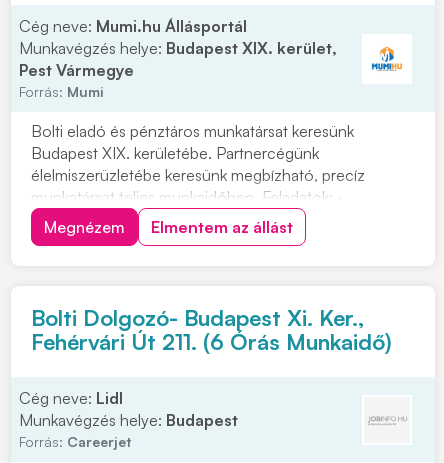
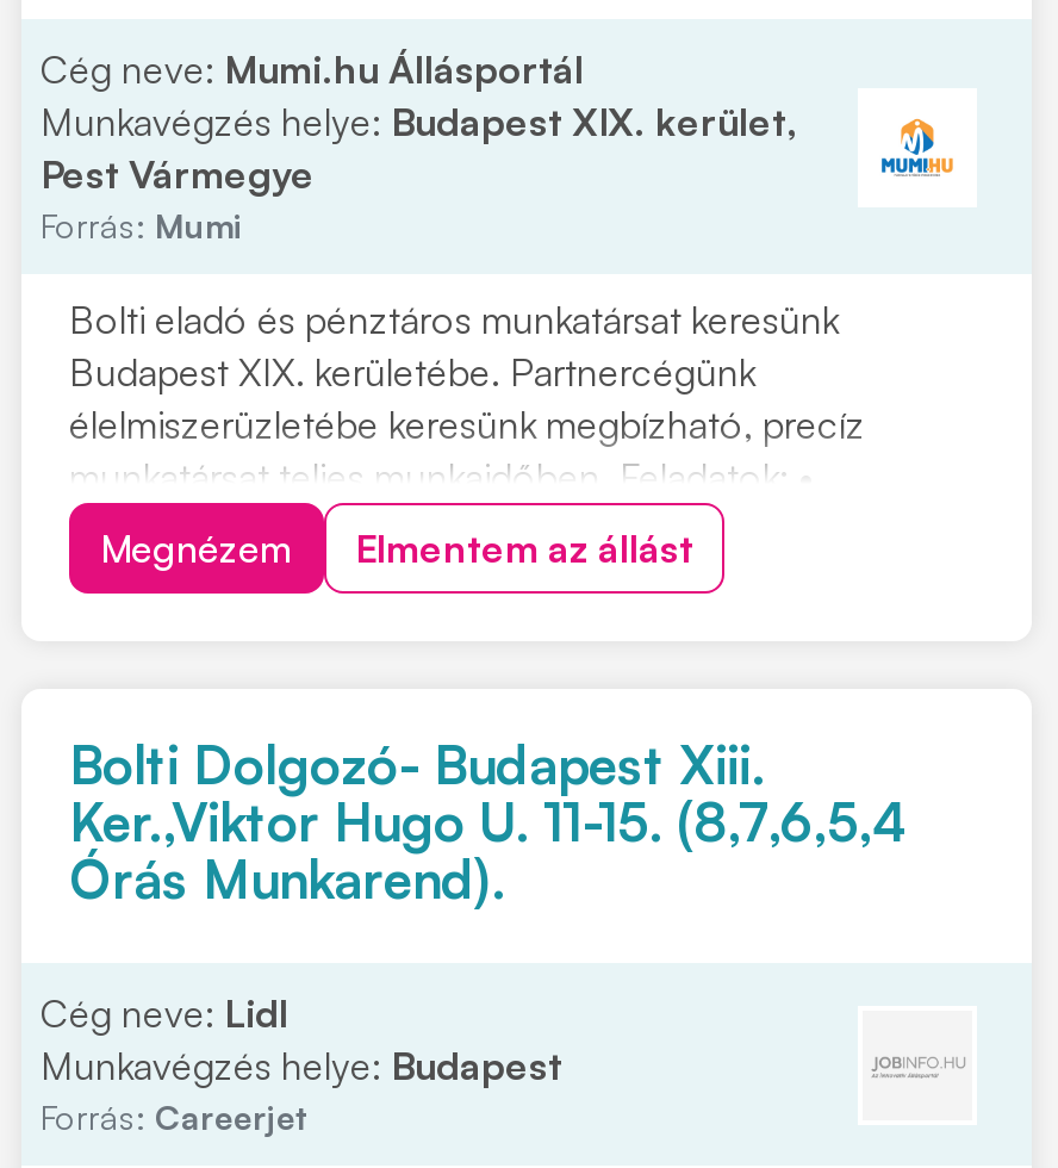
[31,304,392,355] Bolti Dolgozó- Budapest Xi. Ker., | Fehérvári Út 211. (6 Órás Munkaidő) -> [69,732,905,911] Bolti Dolgozó- Budapest Xiii. | Ker.,Viktor Hugo U. 11-15. (8,7,6,5,4 | Órás Munkarend).

